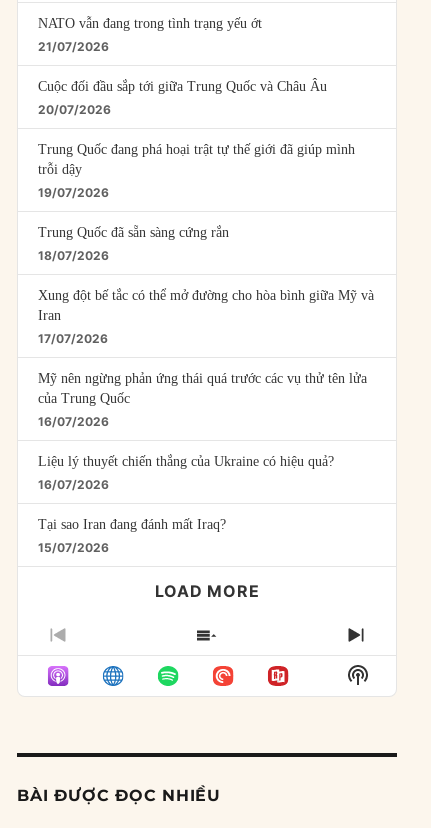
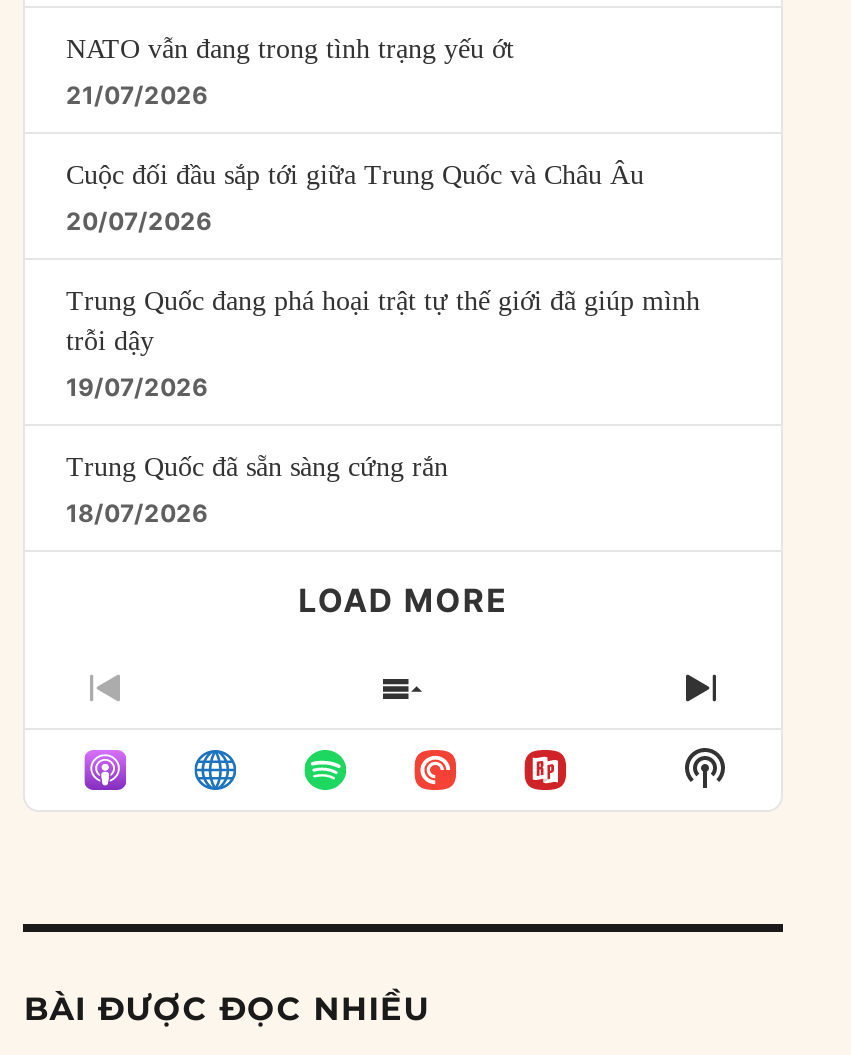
[38,288,374,555] Xung đột bế tắc có thể mở đường cho hòa bình giữa Mỹ và | Iran | 17/07/2026 | Mỹ nên ngừng phản ứng thái quá trước các vụ thử tên lửa | của Trung Quốc | 16/07/2026 | Liệu lý thuyết chiến thắng của Ukraine có hiệu quả? | 16/07/2026 | Tại sao Iran đang đánh mất Iraq? | 15/07/2026 -> none

